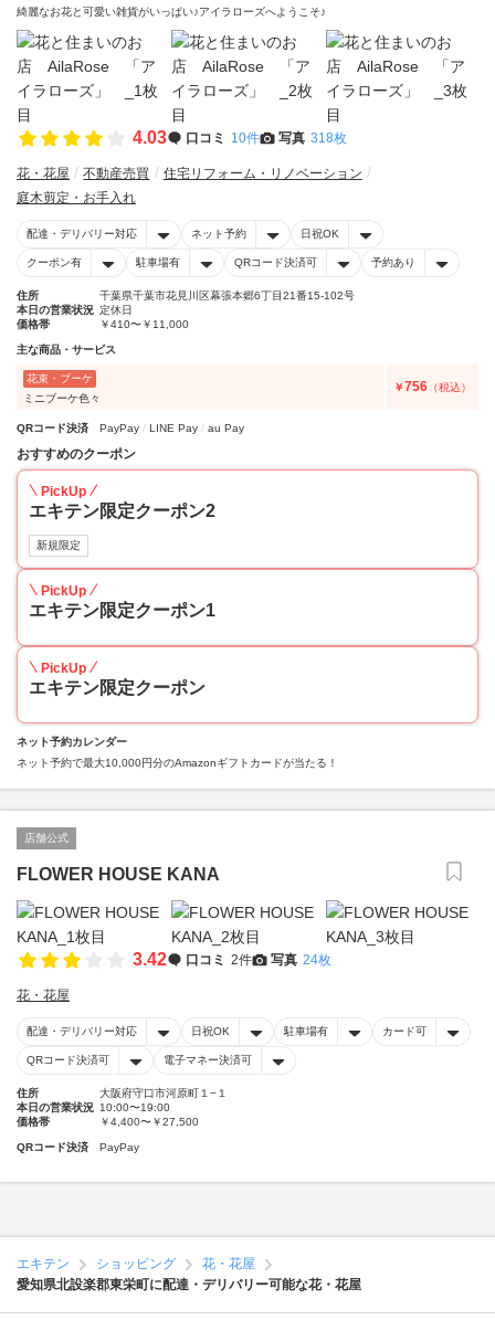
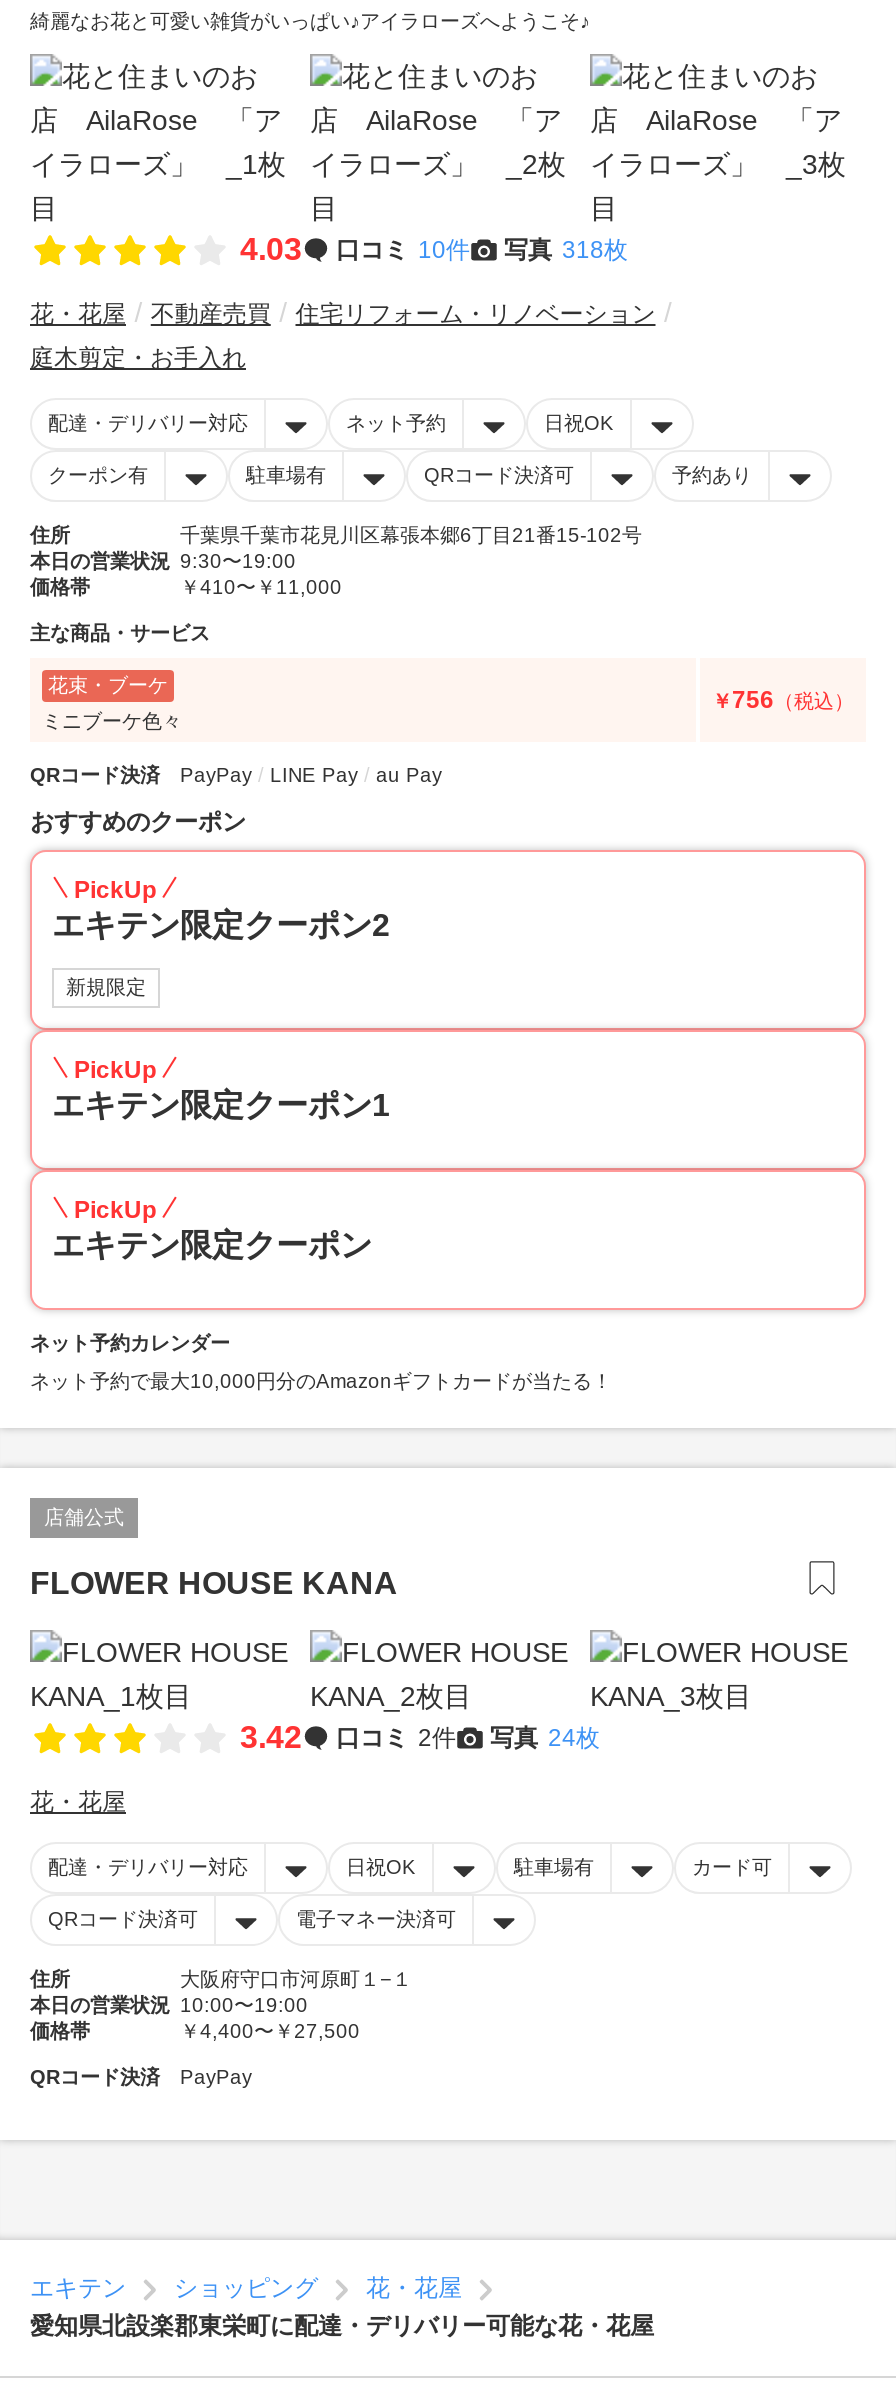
[17,304,133,316] 本日の営業状況 定休日 -> [30,550,296,572] 本日の営業状況 9:30〜19:00

